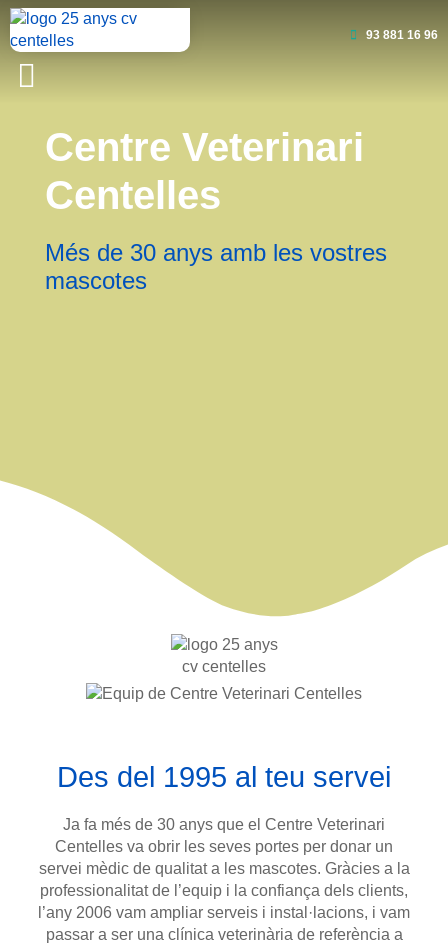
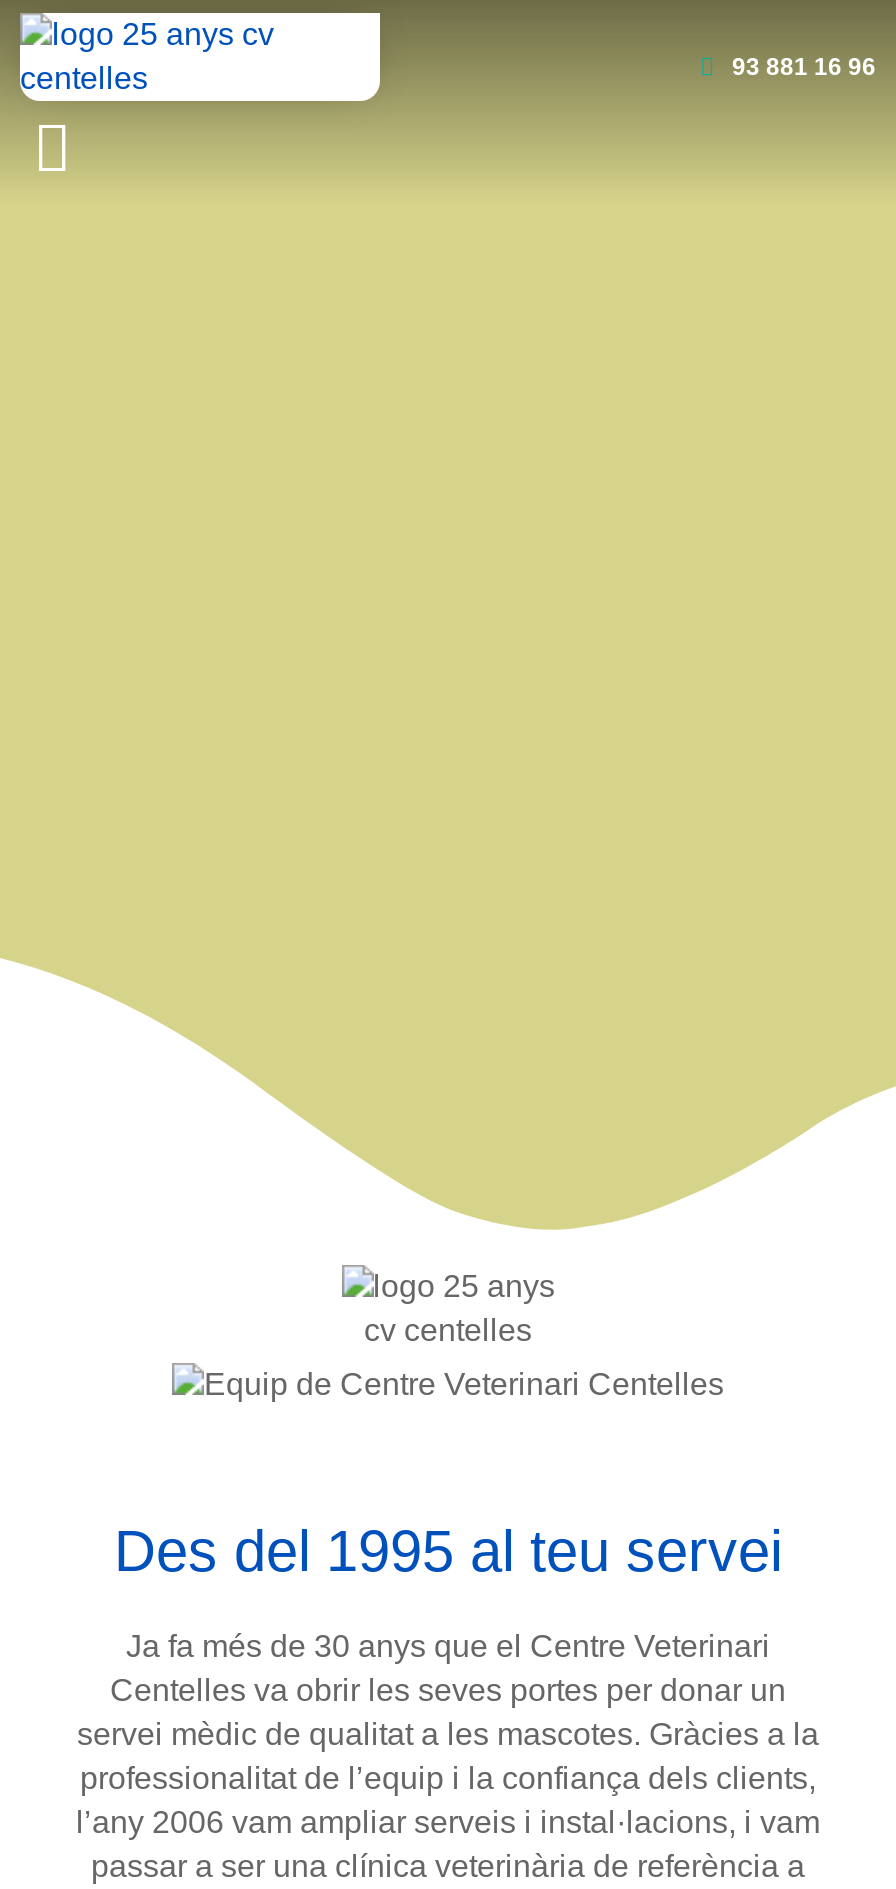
[45,125,387,294] Centre Veterinari | Centelles | Més de 30 anys amb les vostres | mascotes -> none

